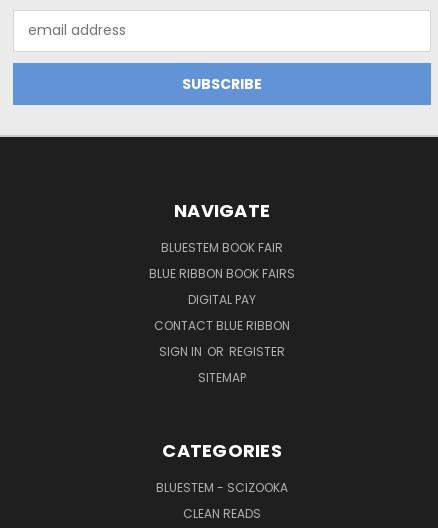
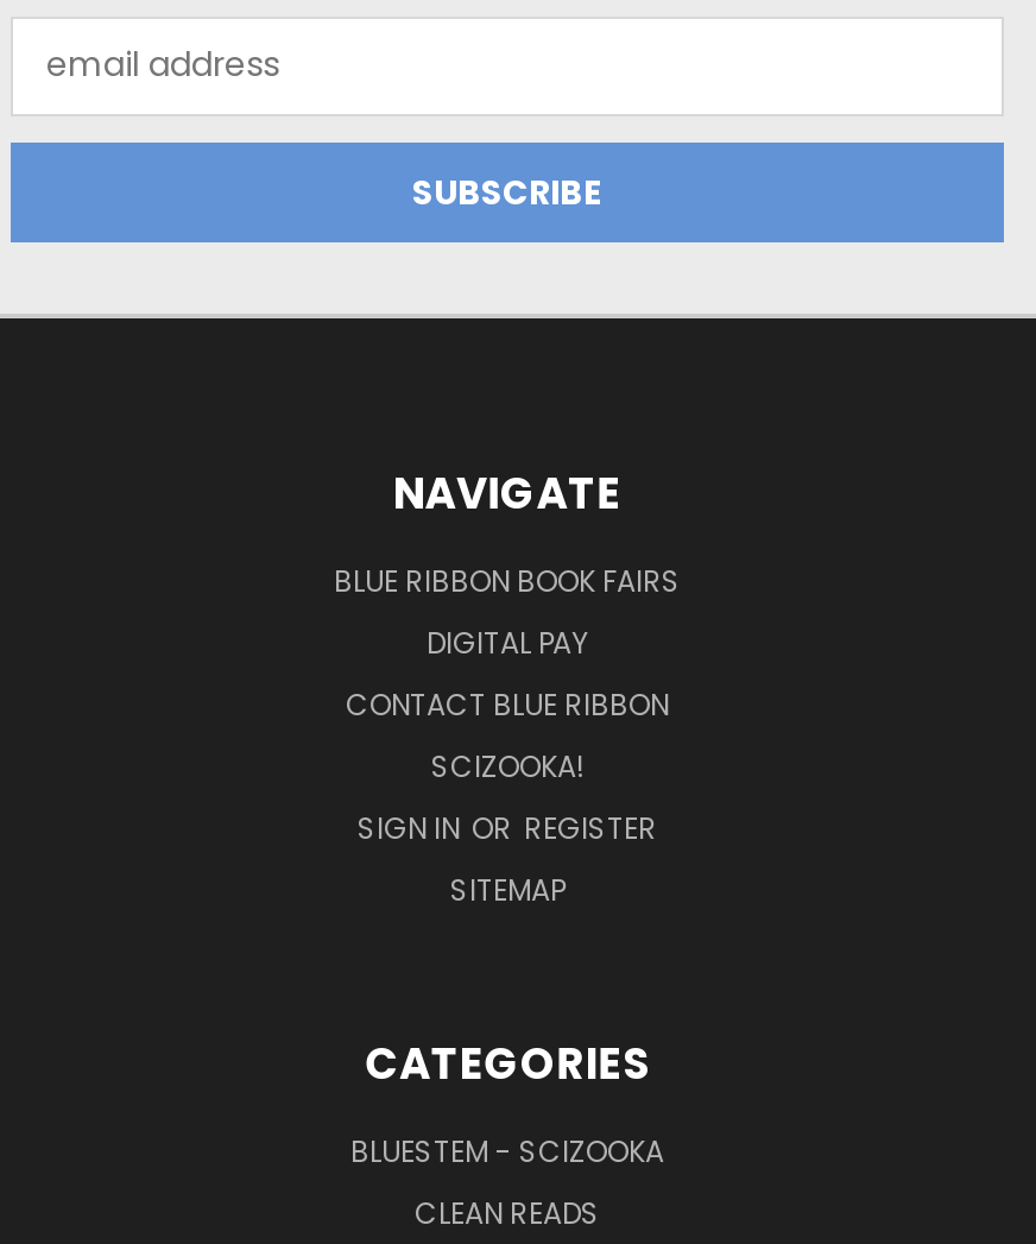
[161,239,283,256] BLUESTEM BOOK FAIR -> none
moved [149,265,295,334] -> [334,561,681,725]: BLUE RIBBON BOOK FAIRS | DIGITAL PAY | CONTACT BLUE RIBBON
none -> [431,746,583,787] SCIZOOKA!

